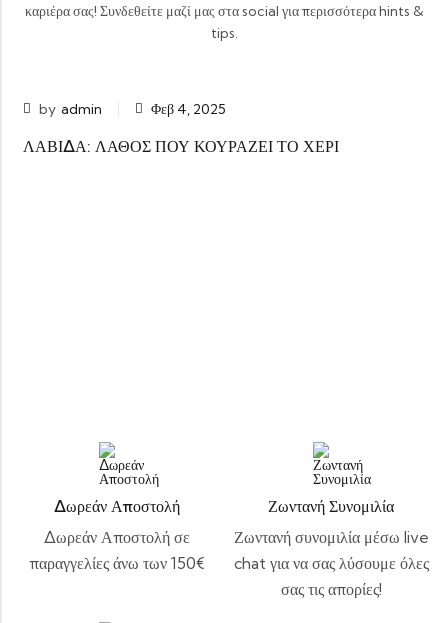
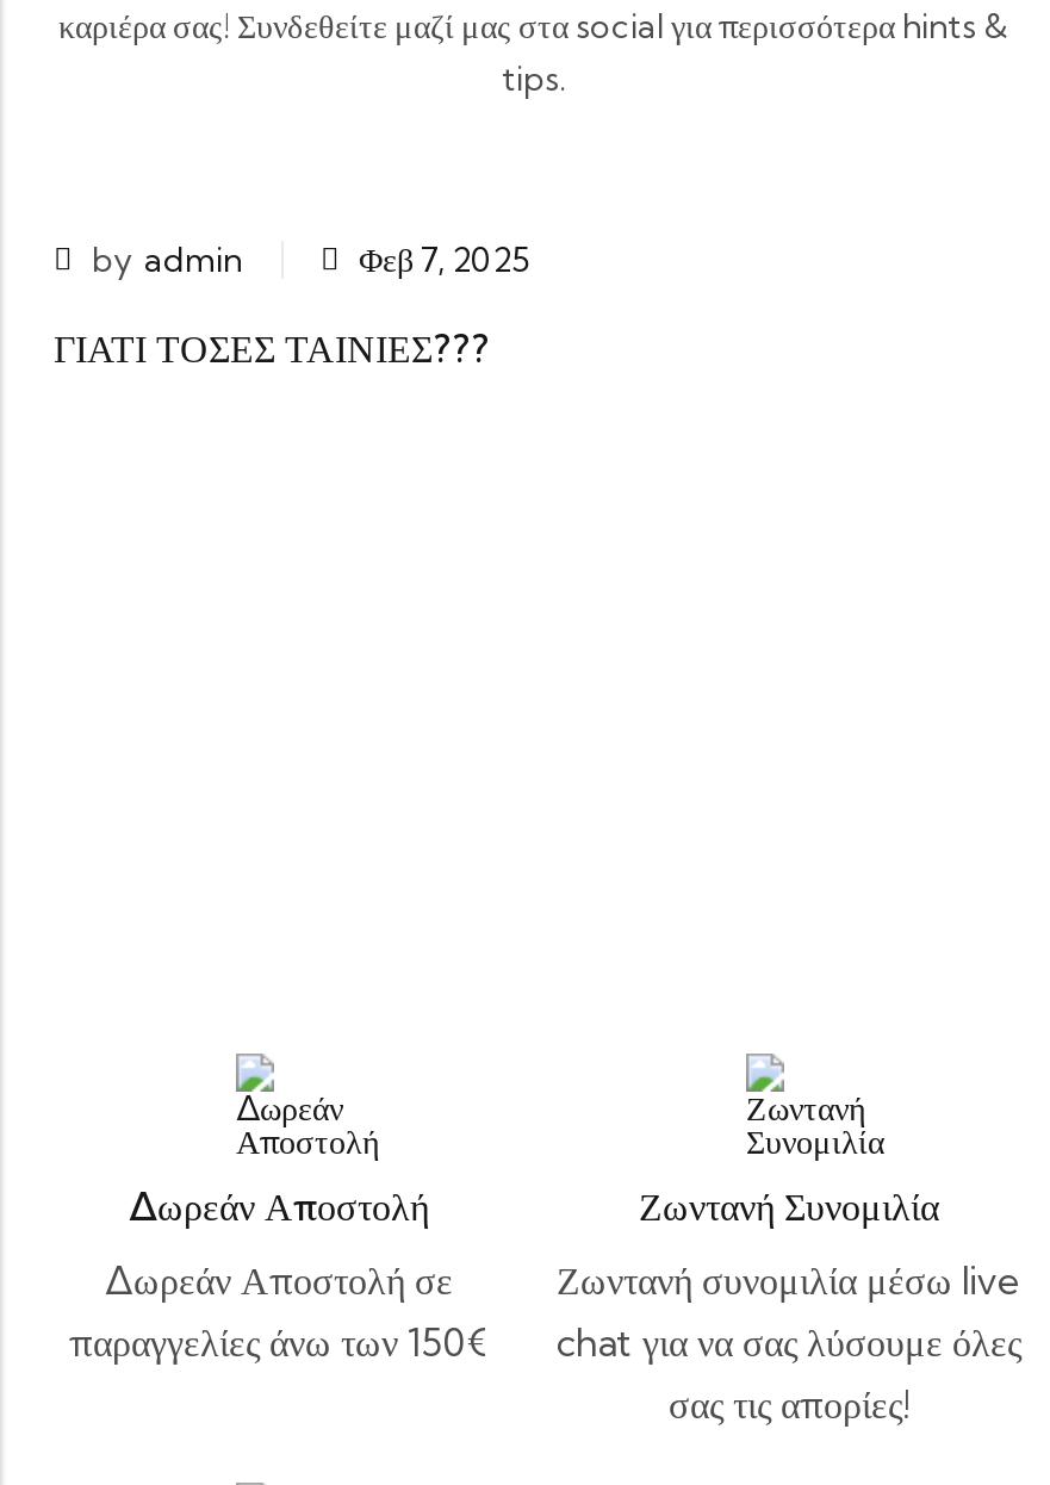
[150,100,225,118] Φεβ 4, 2025 -> [359,238,530,281] Φεβ 7, 2025
[22,136,338,156] ΛΑΒΙΔΑ: ΛΑΘΟΣ ΠΟΥ ΚΟΥΡΑΖΕΙ ΤΟ ΧΕΡΙ -> [54,324,490,372] ΓΙΑΤΙ ΤΟΣΕΣ ΤΑΙΝΙΕΣ???

